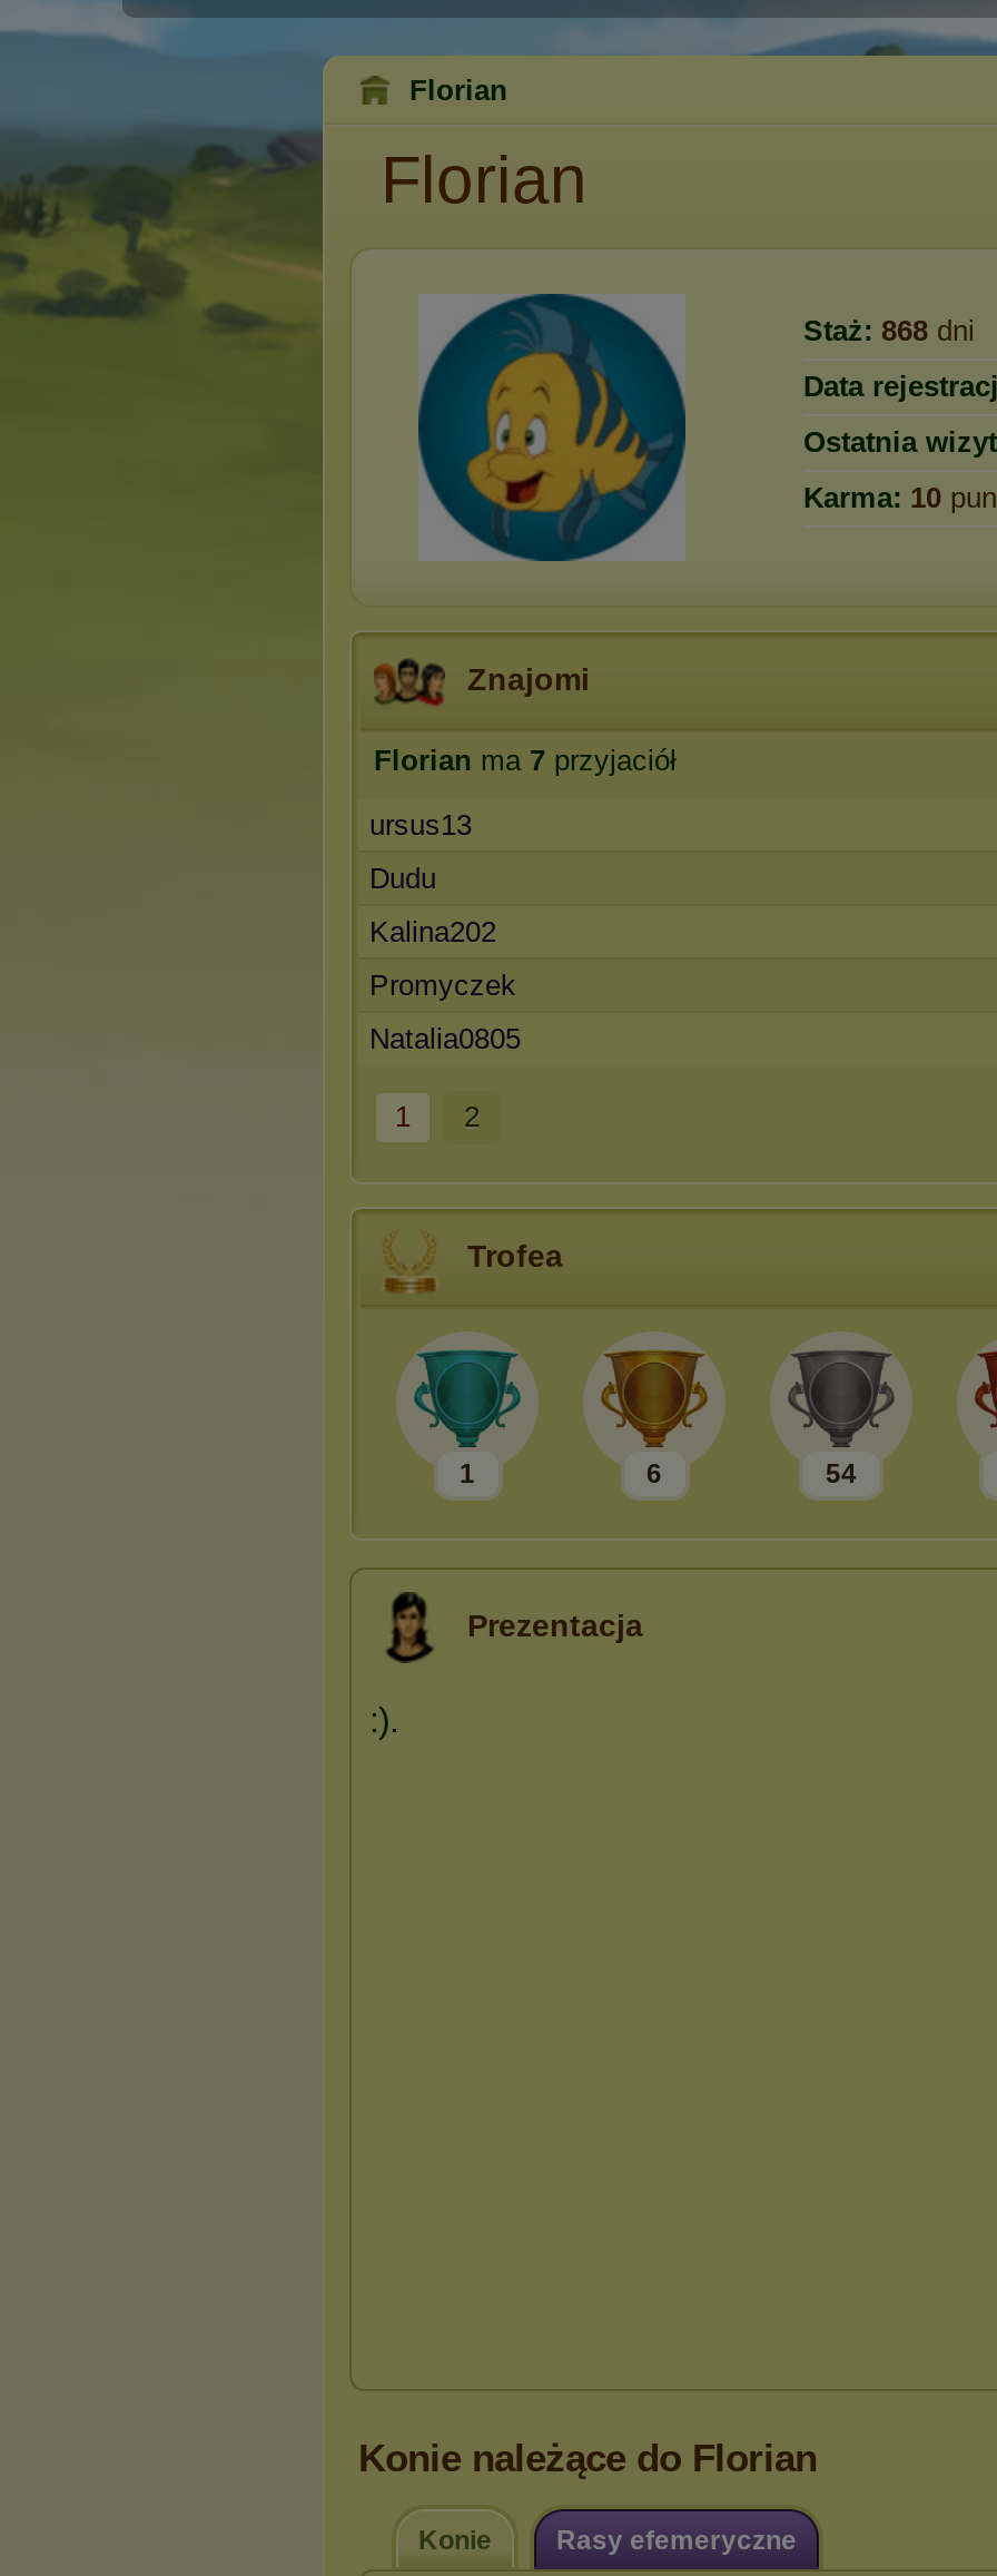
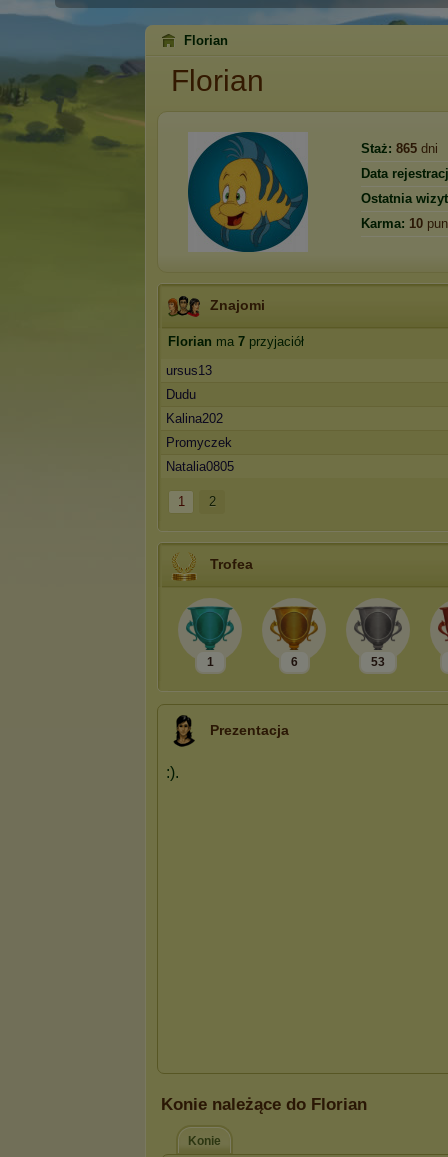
[803,314,975,347] Staż: 868 dni -> [361,141,438,156] Staż: 865 dni
[826,1458,857,1489] 54 -> [371,655,385,669] 53
[556,2525,797,2556] Rasy efemeryczne -> none

